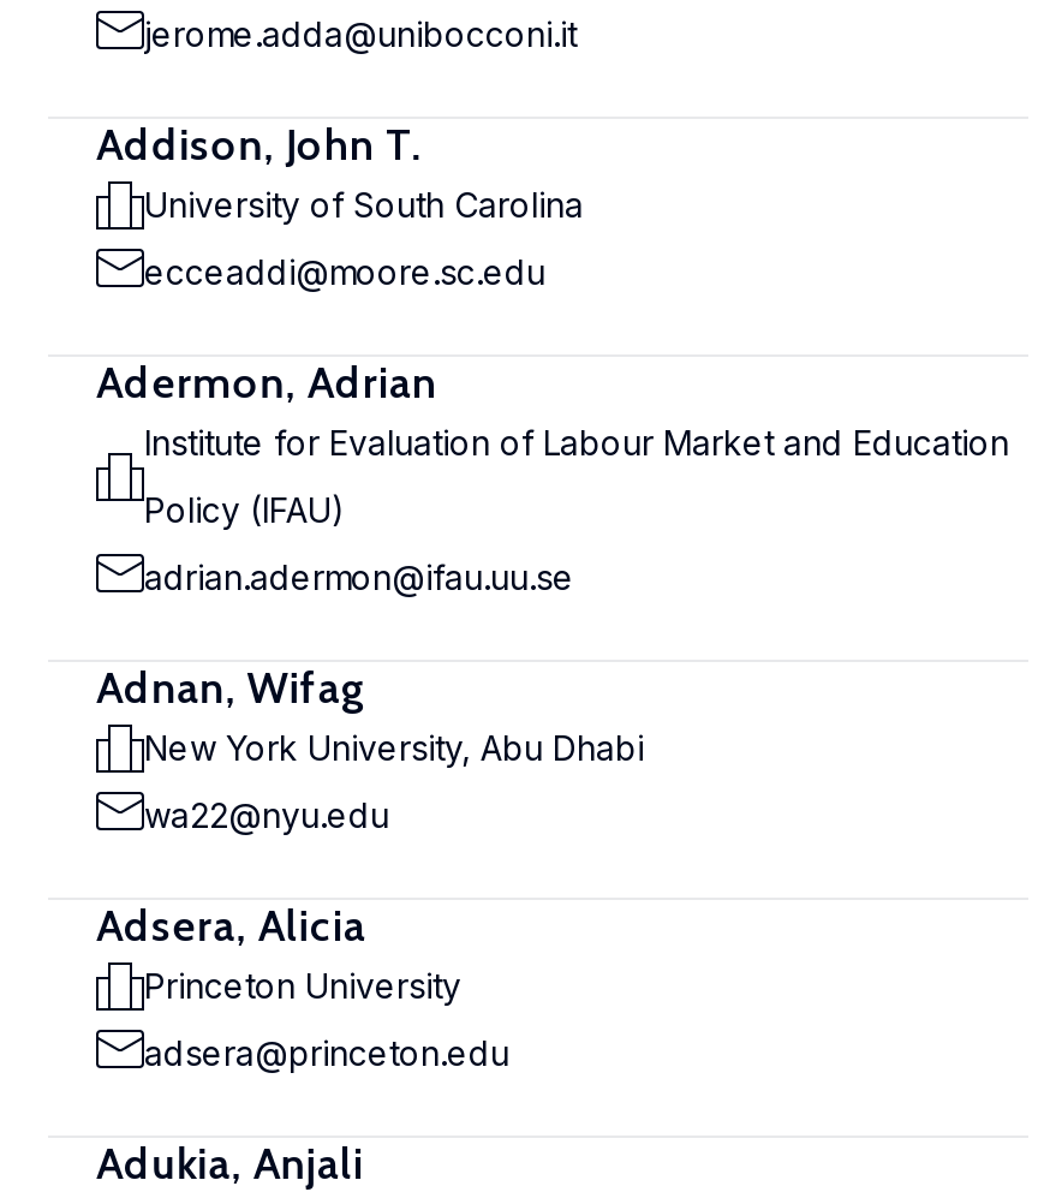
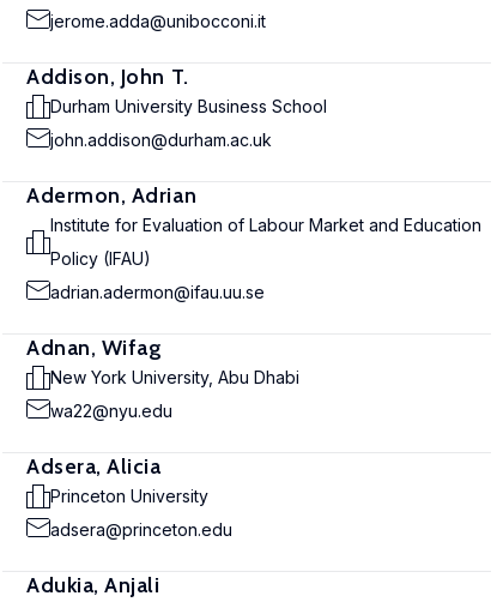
[144,184,584,225] University of South Carolina -> [50,96,327,116] Durham University Business School
[144,251,545,292] ecceaddi@moore.sc.edu -> [50,130,272,150] john.addison@durham.ac.uk

